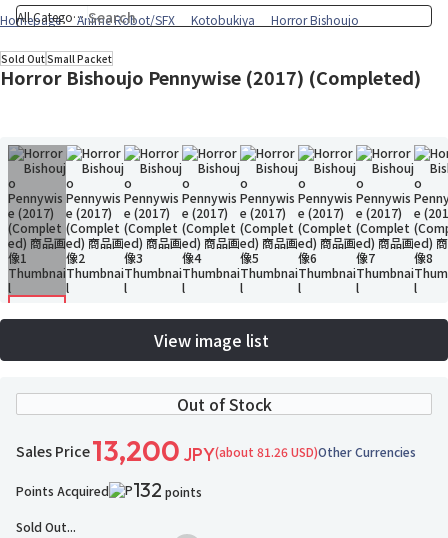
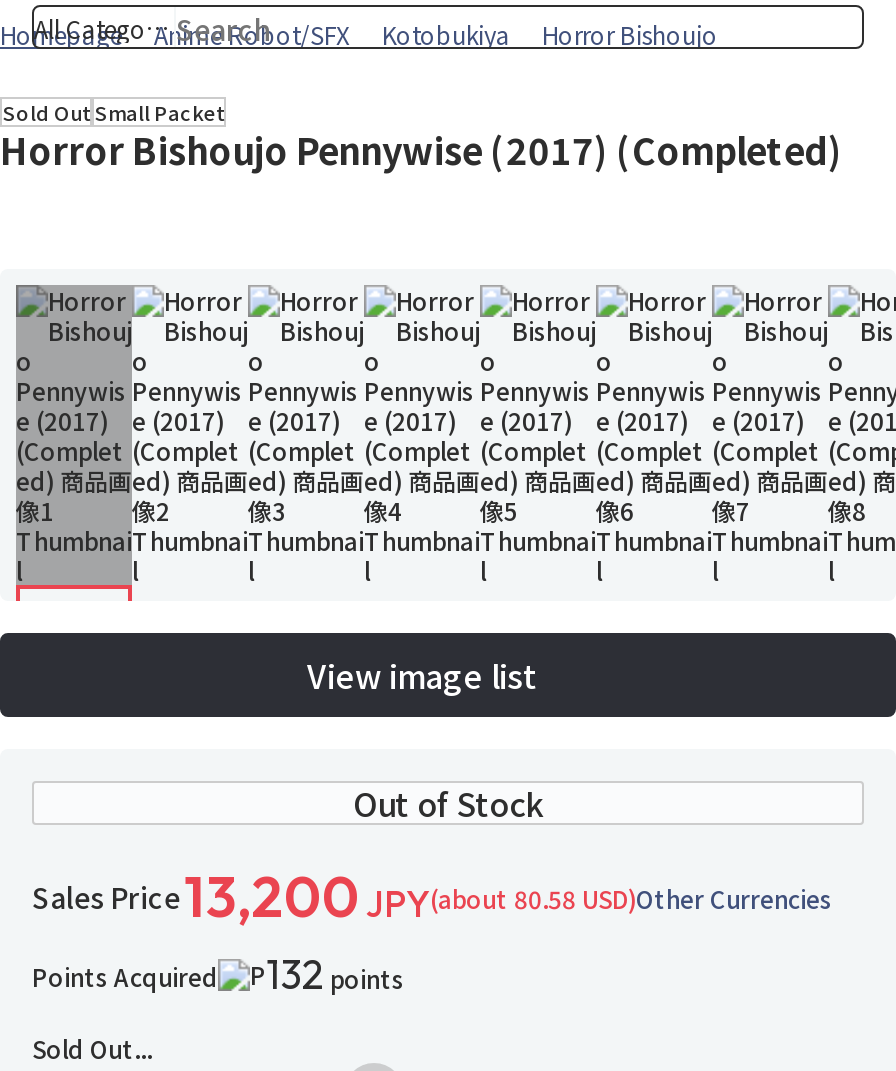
[16,433,416,468] Sales Price 13,200JPY(about 81.26 USD)Other Currencies -> [32,861,832,931] Sales Price 13,200JPY(about 80.58 USD)Other Currencies

